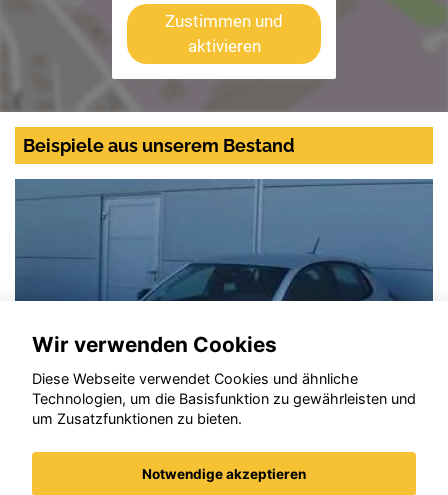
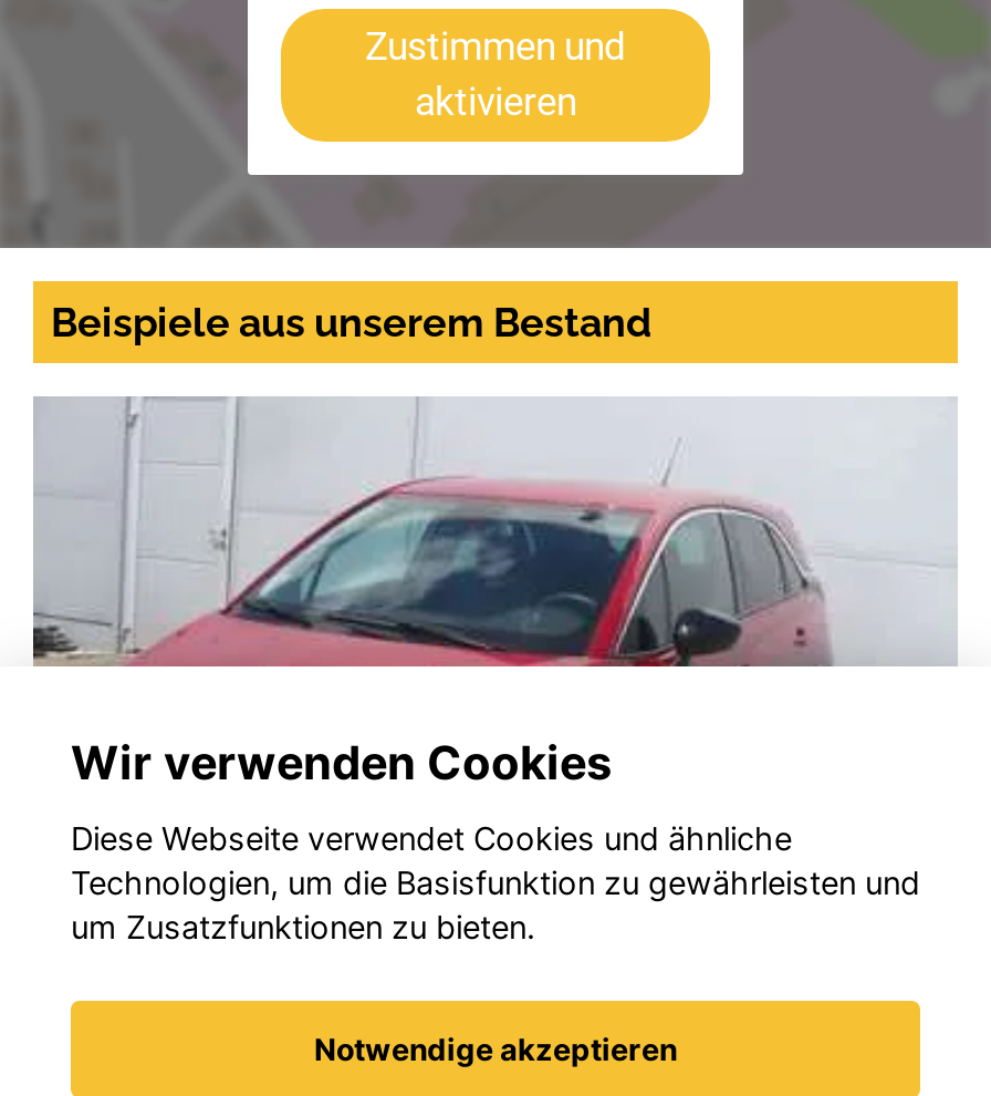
[15,179,434,302] [image] -> [31,399,958,669] [image]

